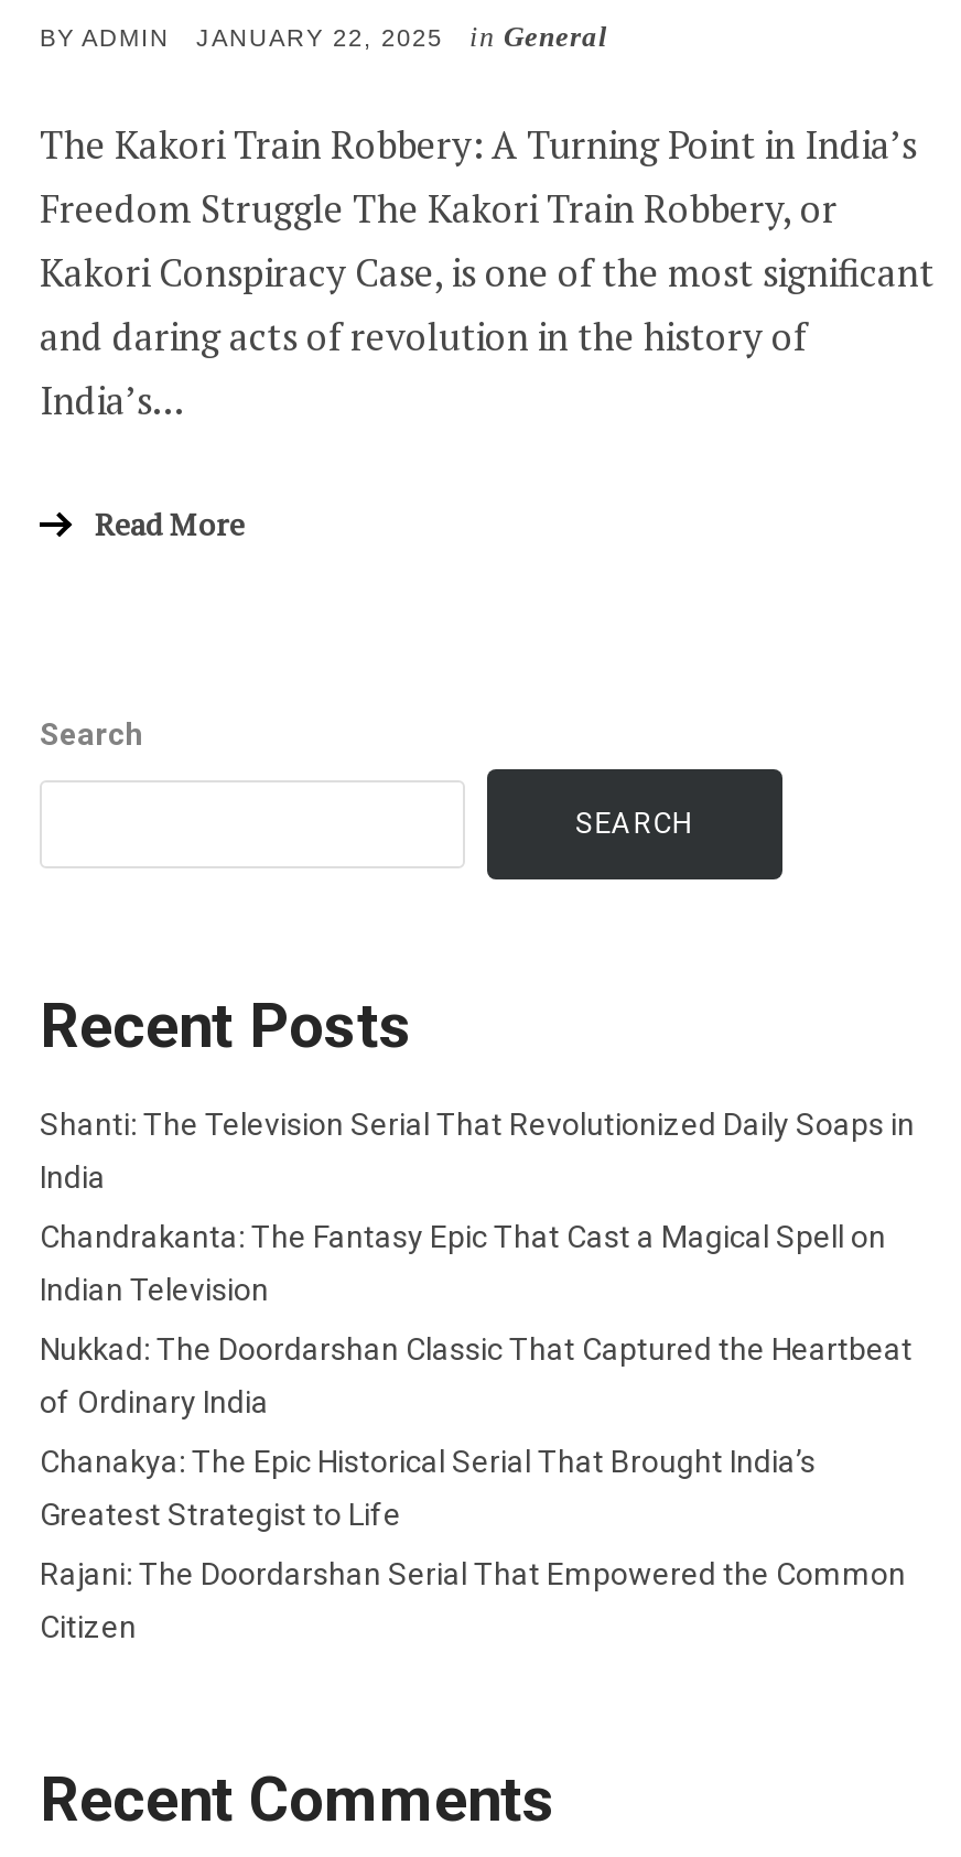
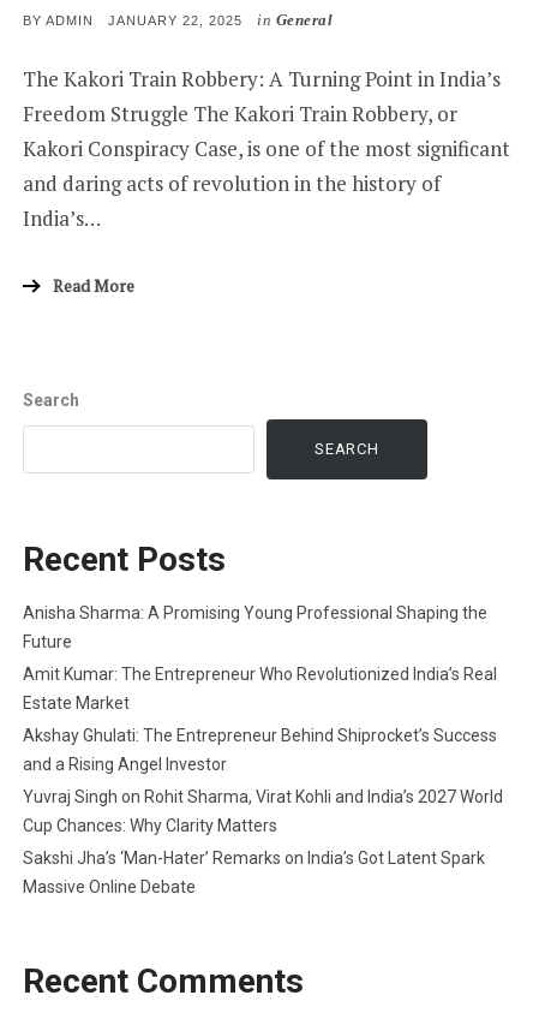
[40,1106,915,1141] Shanti: The Television Serial That Revolutionized Daily Soaps in -> [23,603,487,622] Anisha Sharma: A Promising Young Professional Shaping the
[40,1159,106,1194] India -> [23,632,72,651] Future
[40,1218,886,1253] Chandrakanta: The Fantasy Epic That Cast a Magical Spell on -> [23,664,497,683] Amit Kumar: The Entrepreneur Who Revolutionized India’s Real
[40,1271,269,1306] Indian Television -> [23,693,130,712] Estate Market
[40,1330,913,1366] Nukkad: The Doordarshan Classic That Captured the Heartbeat -> [23,725,497,745] Akshay Ghulati: The Entrepreneur Behind Shiprocket’s Success
[40,1383,269,1419] of Ordinary India -> [23,754,227,773] and a Rising Angel Investor
[40,1443,816,1478] Chanakya: The Epic Historical Serial That Brought India’s -> [23,787,503,806] Yuvraj Singh on Rohit Sharma, Virat Kohli and India’s 2027 World
[40,1496,401,1531] Greatest Strategist to Life -> [23,815,277,835] Cup Chances: Why Clarity Matters
[40,1555,906,1591] Rajani: The Doordarshan Serial That Empowered the Common -> [23,848,485,867] Sakshi Jha’s ‘Man-Hater’ Remarks on India’s Got Latent Spark
[40,1608,137,1643] Citizen -> [23,877,196,896] Massive Online Debate

